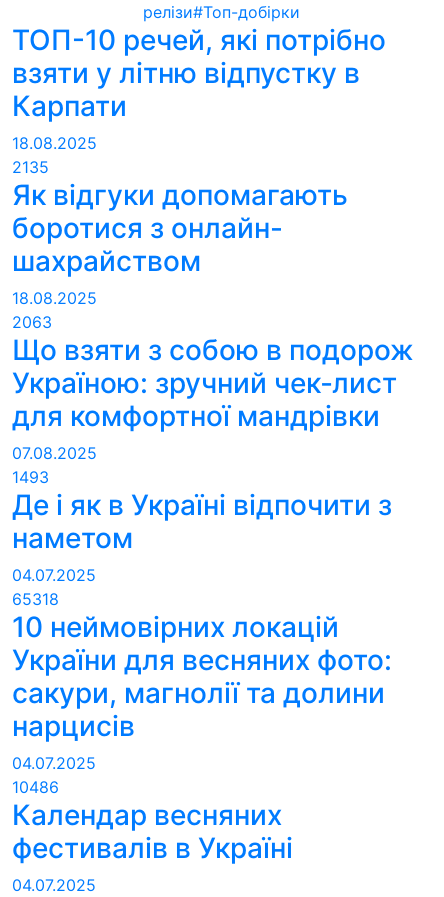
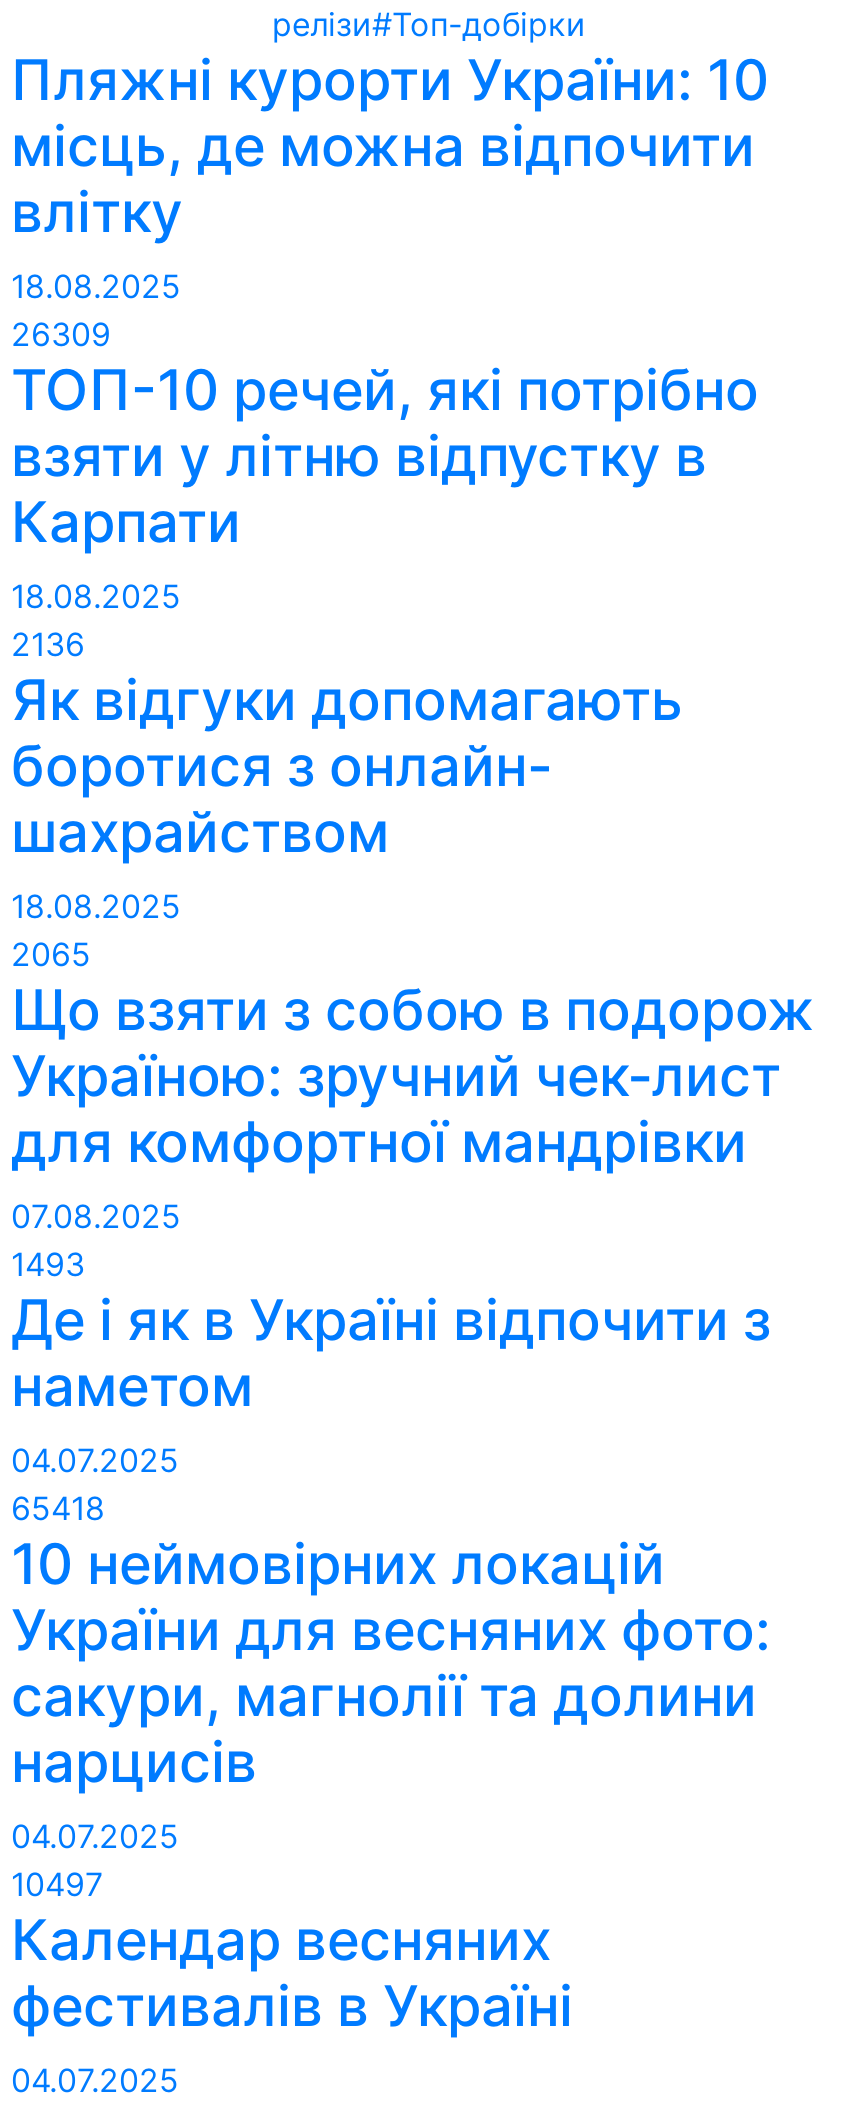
none -> [11,47,769,355] Пляжні курорти України: 10 | місць, де можна відпочити | влітку | 18.08.2025 | 26309
[12,157,49,177] 2135 -> [11,625,85,665] 2136
[12,312,52,332] 2063 -> [11,935,91,975] 2065
[12,589,59,609] 65318 -> [11,1489,105,1529] 65418
[12,777,59,797] 10486 -> [11,1865,103,1905] 10497

